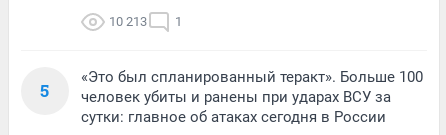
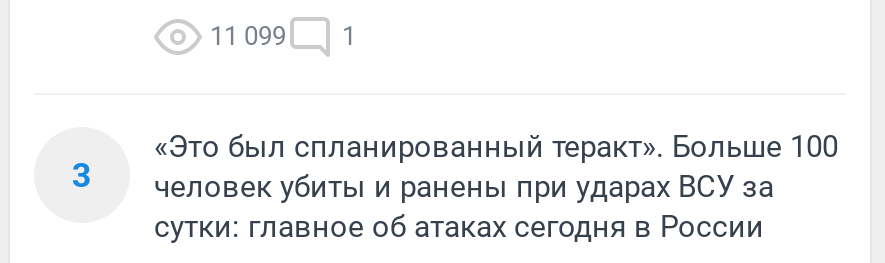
[109,14,182,29] 10 213 1 -> [210,20,356,50] 11 099 1
[40,79,391,106] 5 человек убиты и ранены при ударах ВСУ за -> [72,150,774,204] 3 человек убиты и ранены при ударах ВСУ за

